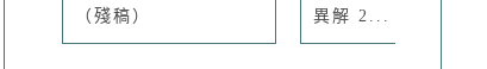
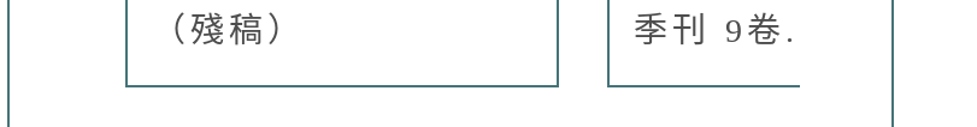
[313,7,391,25] 異解 2... -> [634,12,829,48] 季刊 9卷...

